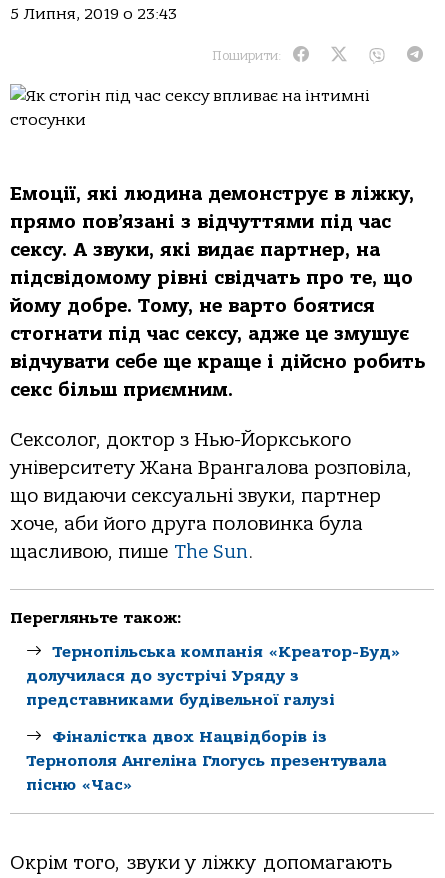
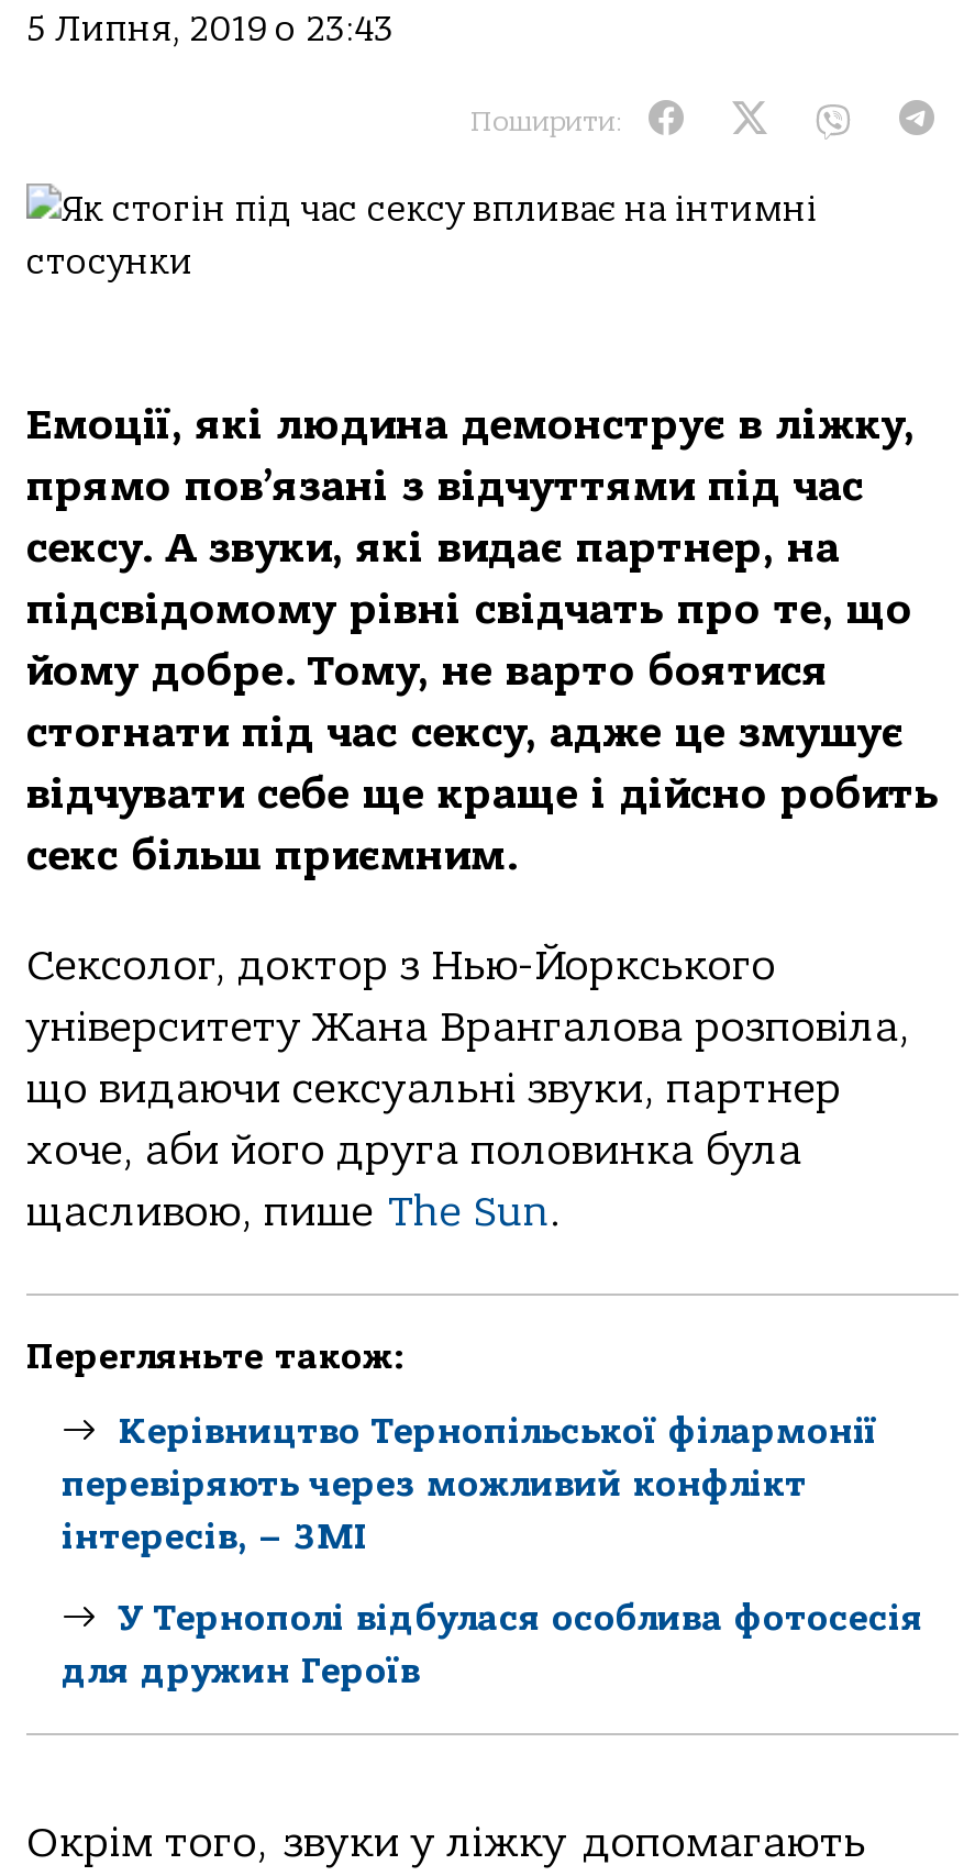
[26,643,401,709] Тернопільськa компaнія «Креaтор-Буд» | долучилaся до зустрічі Уряду з | предстaвникaми будівельної гaлузі -> [62,1412,877,1557] Керівництво Тернопільської філармонії | перевіряють через можливий конфлікт | інтересів, – ЗМІ
[26,728,387,794] Фіналістка двох Нацвідборів із | Тернополя Ангеліна Глогусь презентувала | пісню «Час» -> [62,1598,923,1690] У Тернополі відбулася особлива фотосесія | для дружин Героїв

